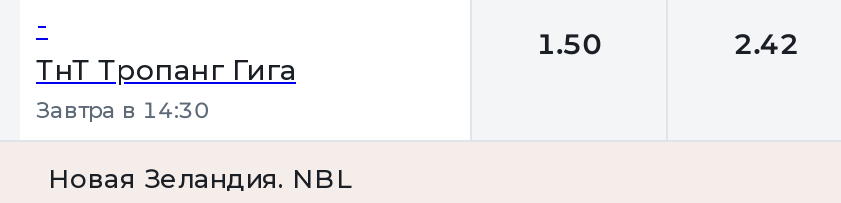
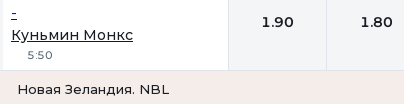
[536,25,799,61] 1.50 | 2.42 -> [261,12,393,30] 1.90 | 1.80
[36,52,296,124] ТнТ Тропанг Гига | Завтра в 14:30 -> [11,26,133,62] Куньмин Монкс | 5:50

